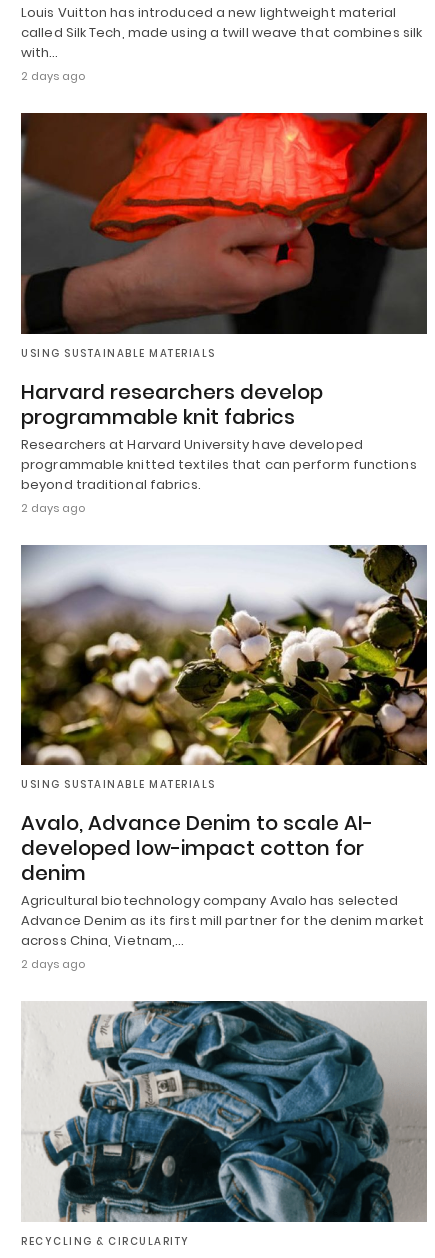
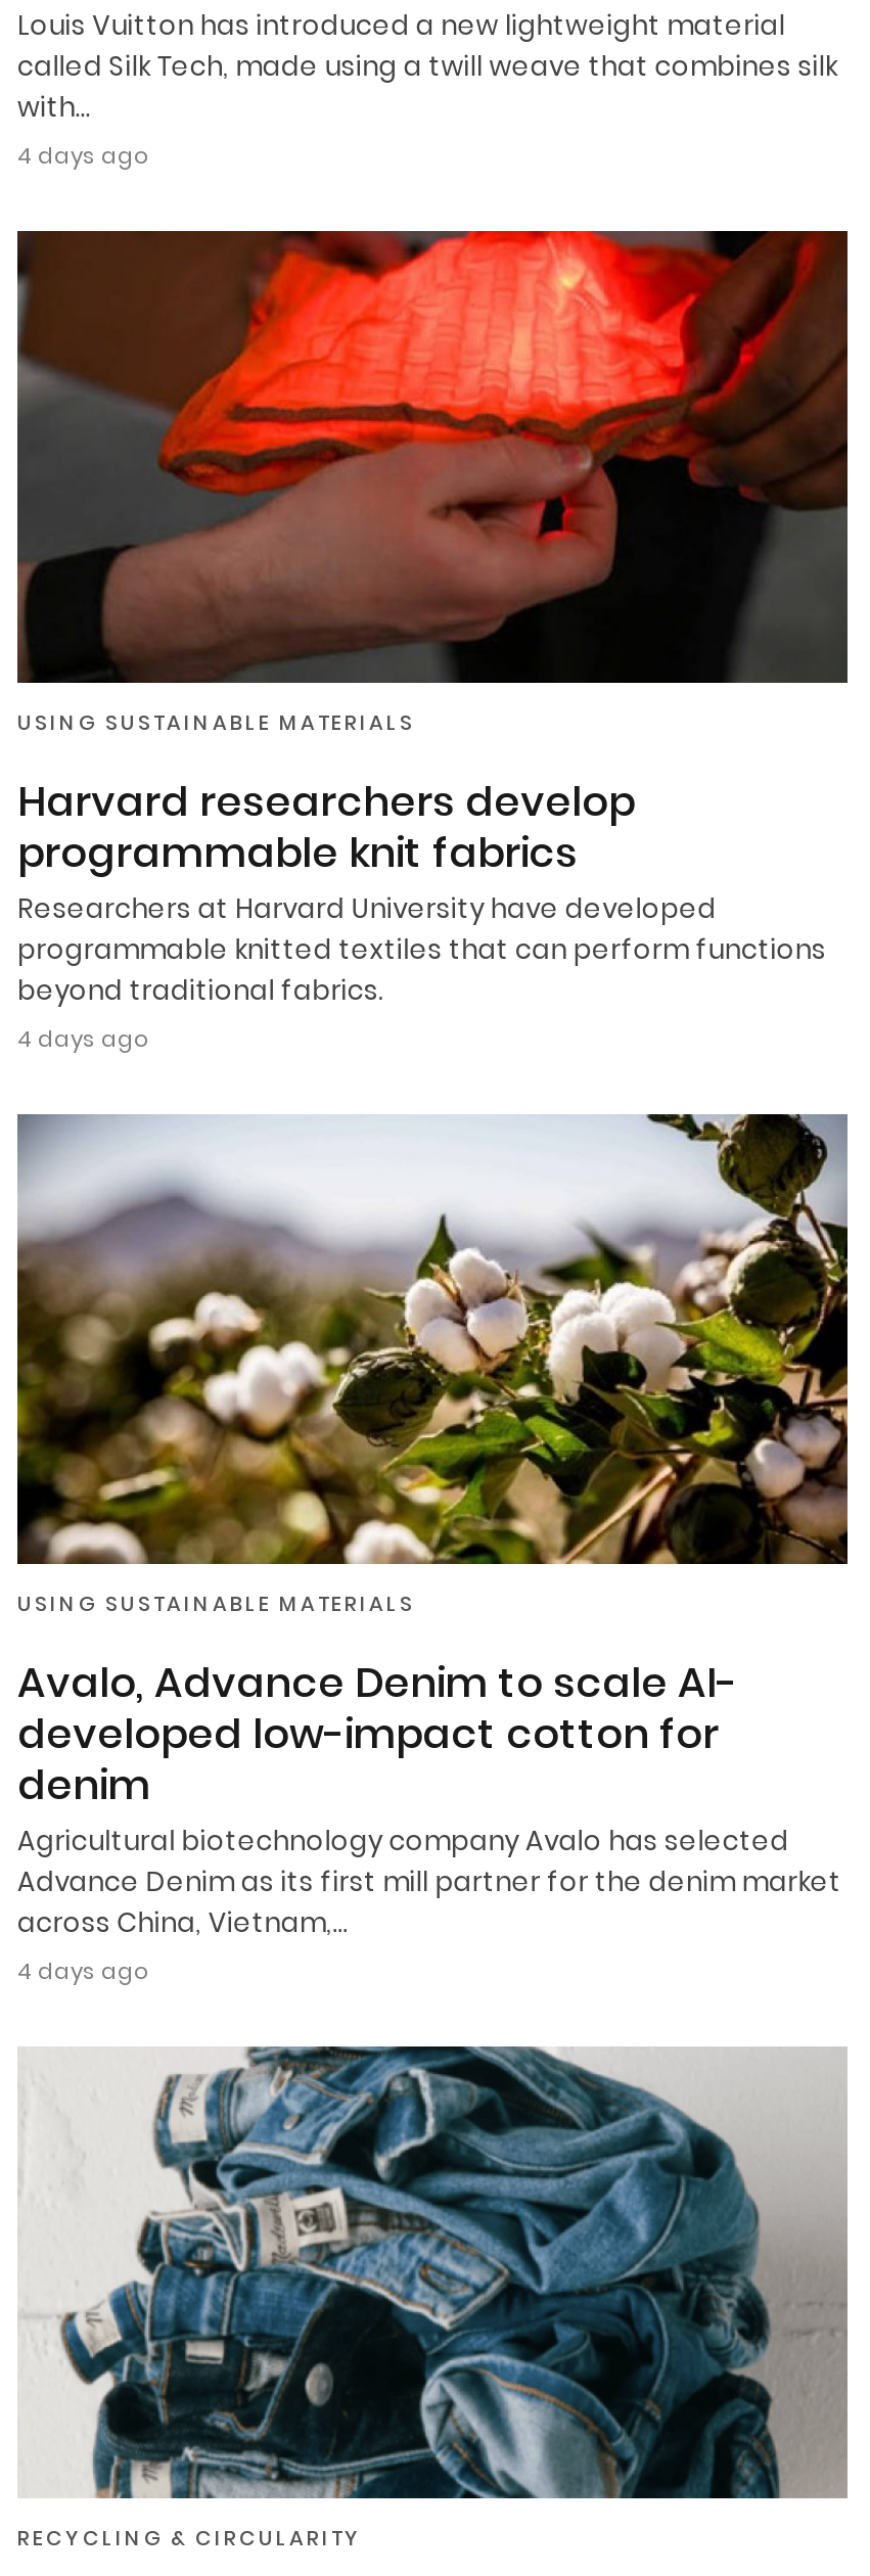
[21,68,85,84] 2 days ago -> [17,139,148,172] 4 days ago
[21,500,85,516] 2 days ago -> [17,1022,148,1055] 4 days ago
[21,956,85,972] 2 days ago -> [17,1955,148,1988] 4 days ago

